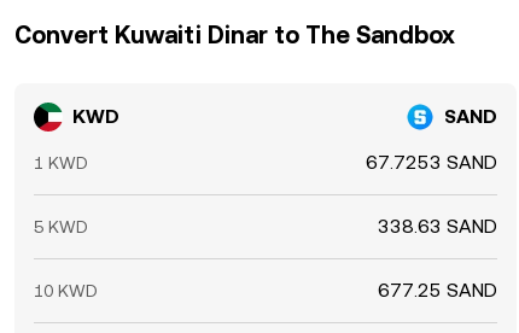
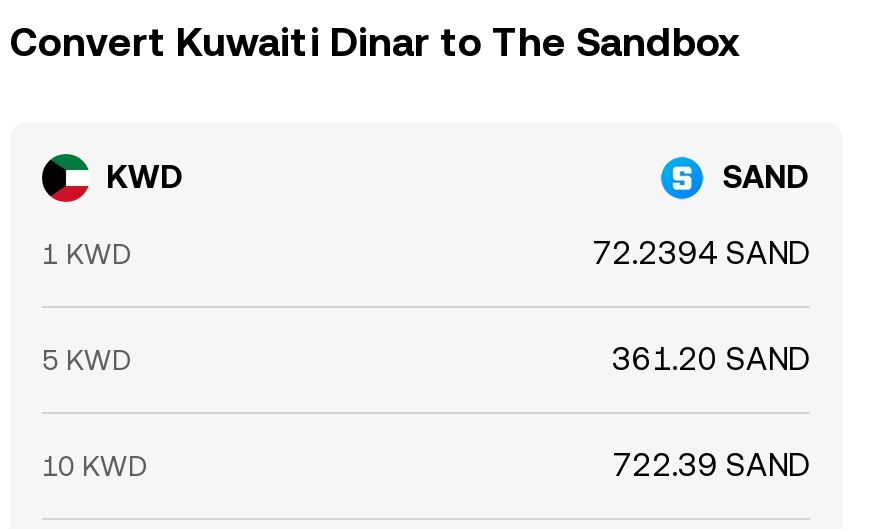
[366,151,497,174] 67.7253 SAND -> [592,234,810,272] 72.2394 SAND
[378,215,497,238] 338.63 SAND -> [612,340,810,378] 361.20 SAND
[378,279,497,302] 677.25 SAND -> [612,446,810,484] 722.39 SAND

